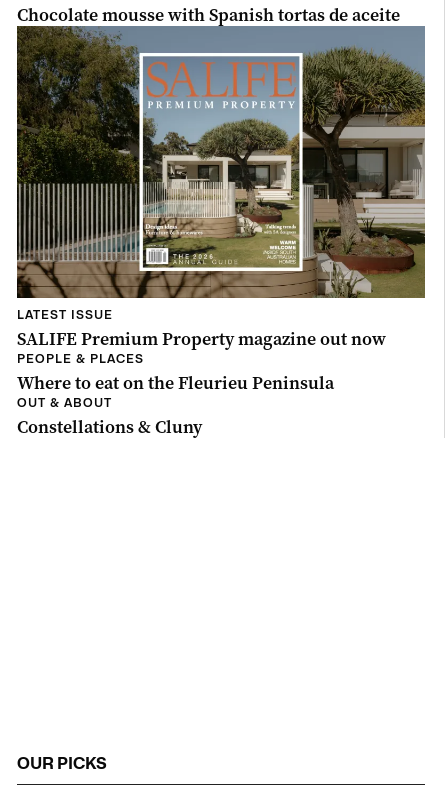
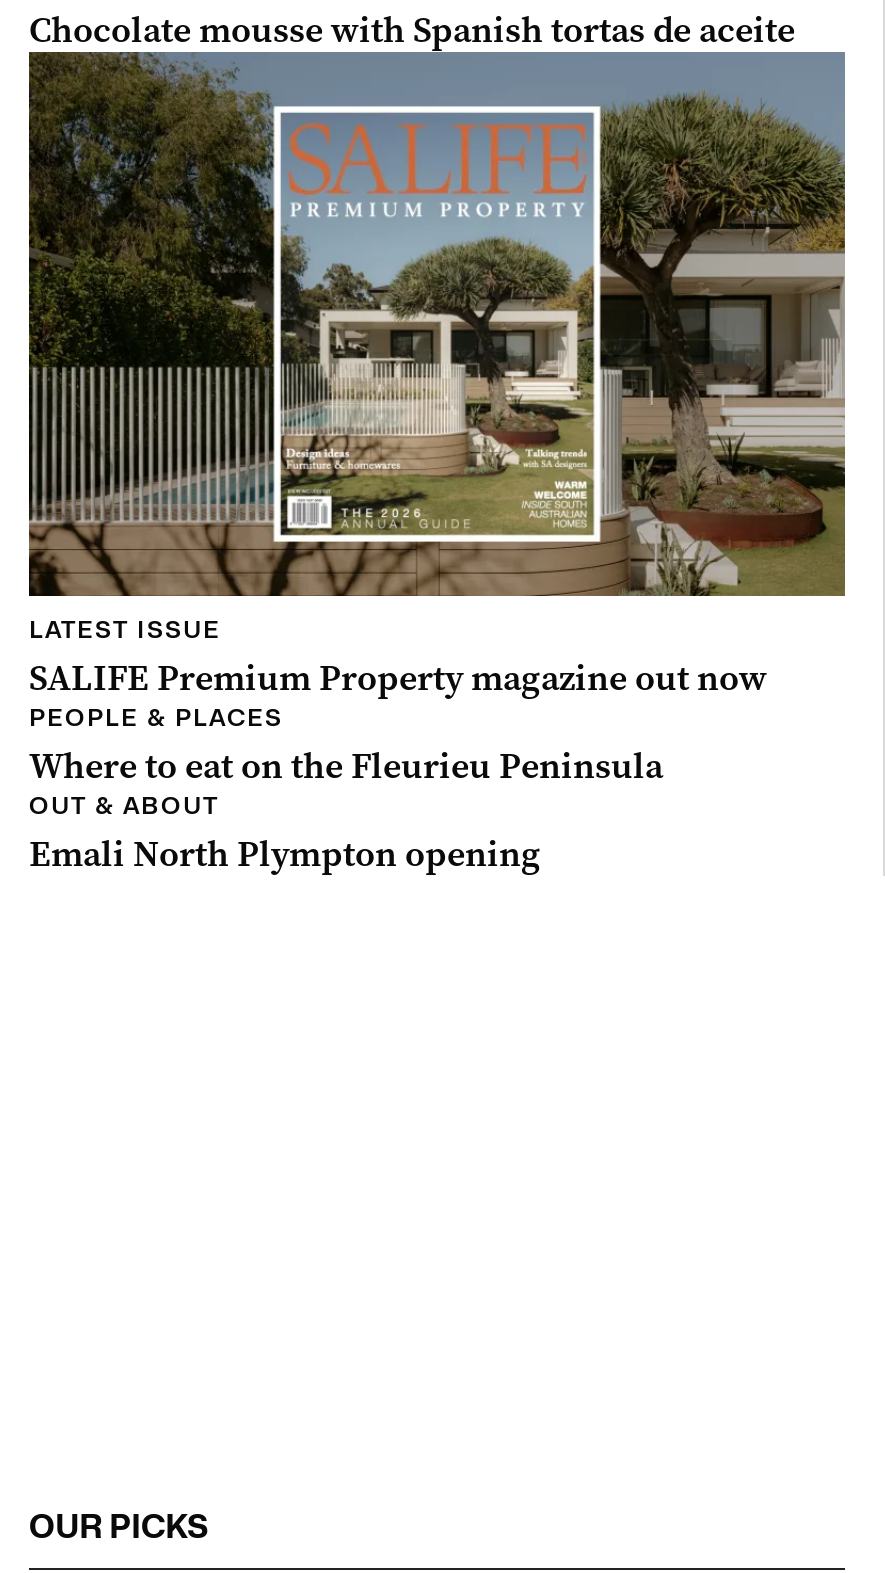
[17,415,202,439] Constellations & Cluny -> [29,830,541,878] Emali North Plympton opening

